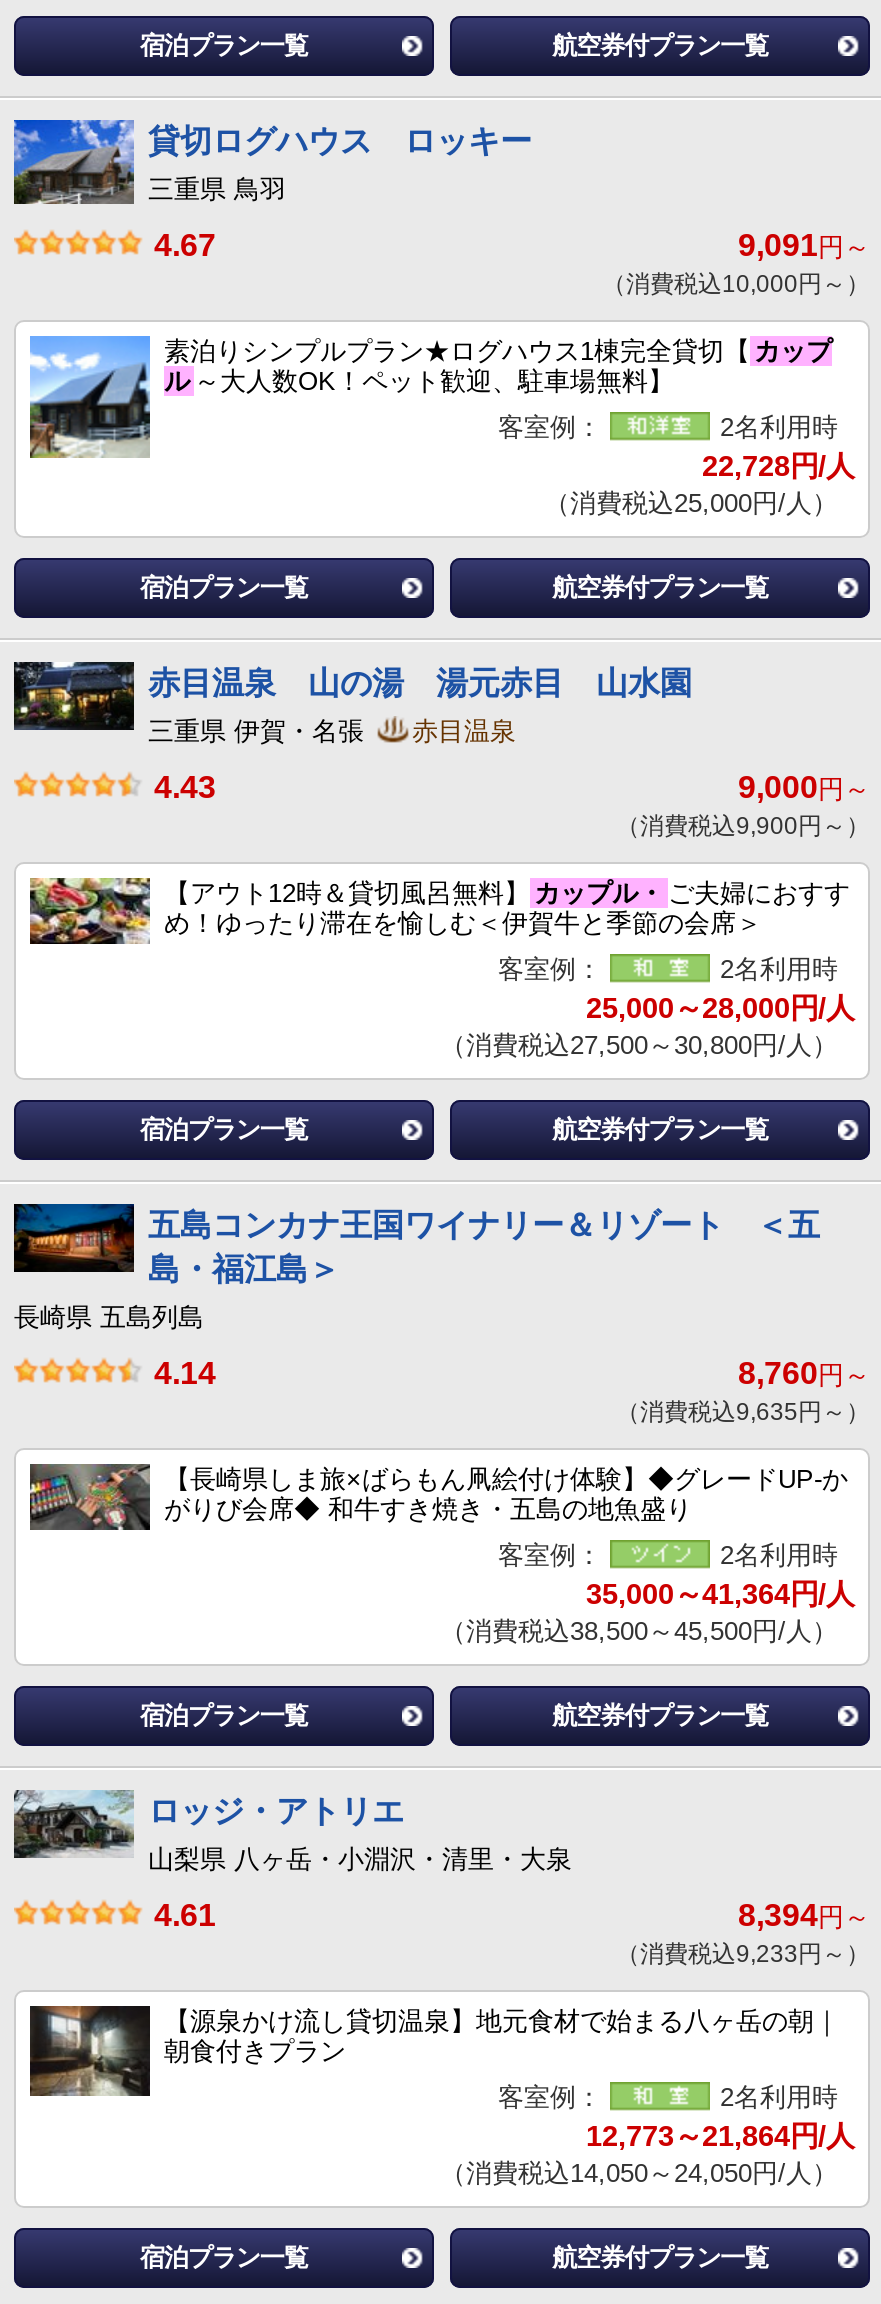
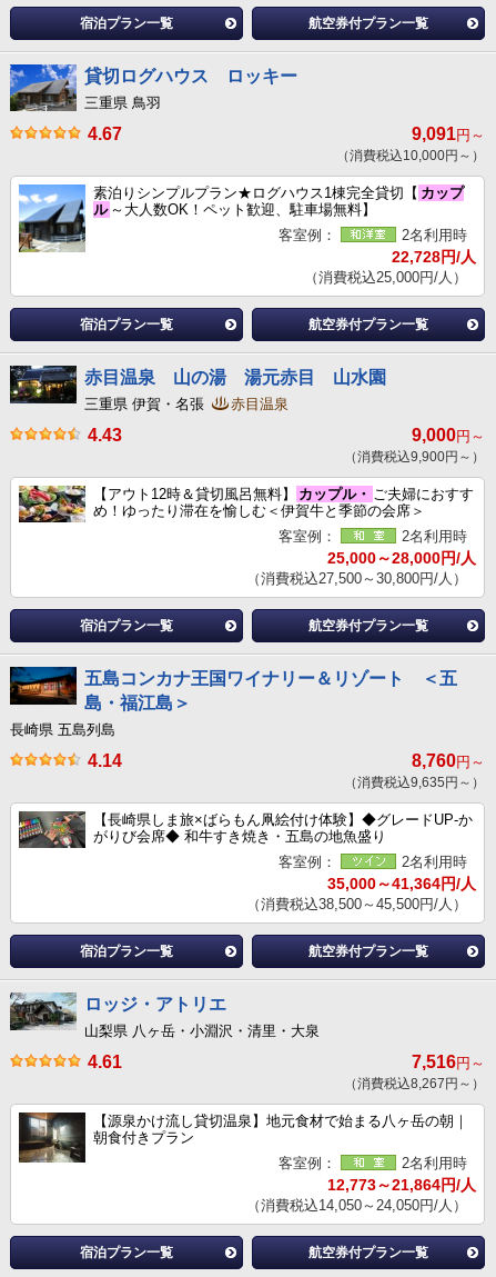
[738,1897,870,1931] 8,394円～ -> [412,1052,485,1071] 7,516円～
[616,1939,870,1967] （消費税込9,233円～） -> [344,1076,485,1091] （消費税込8,267円～）

